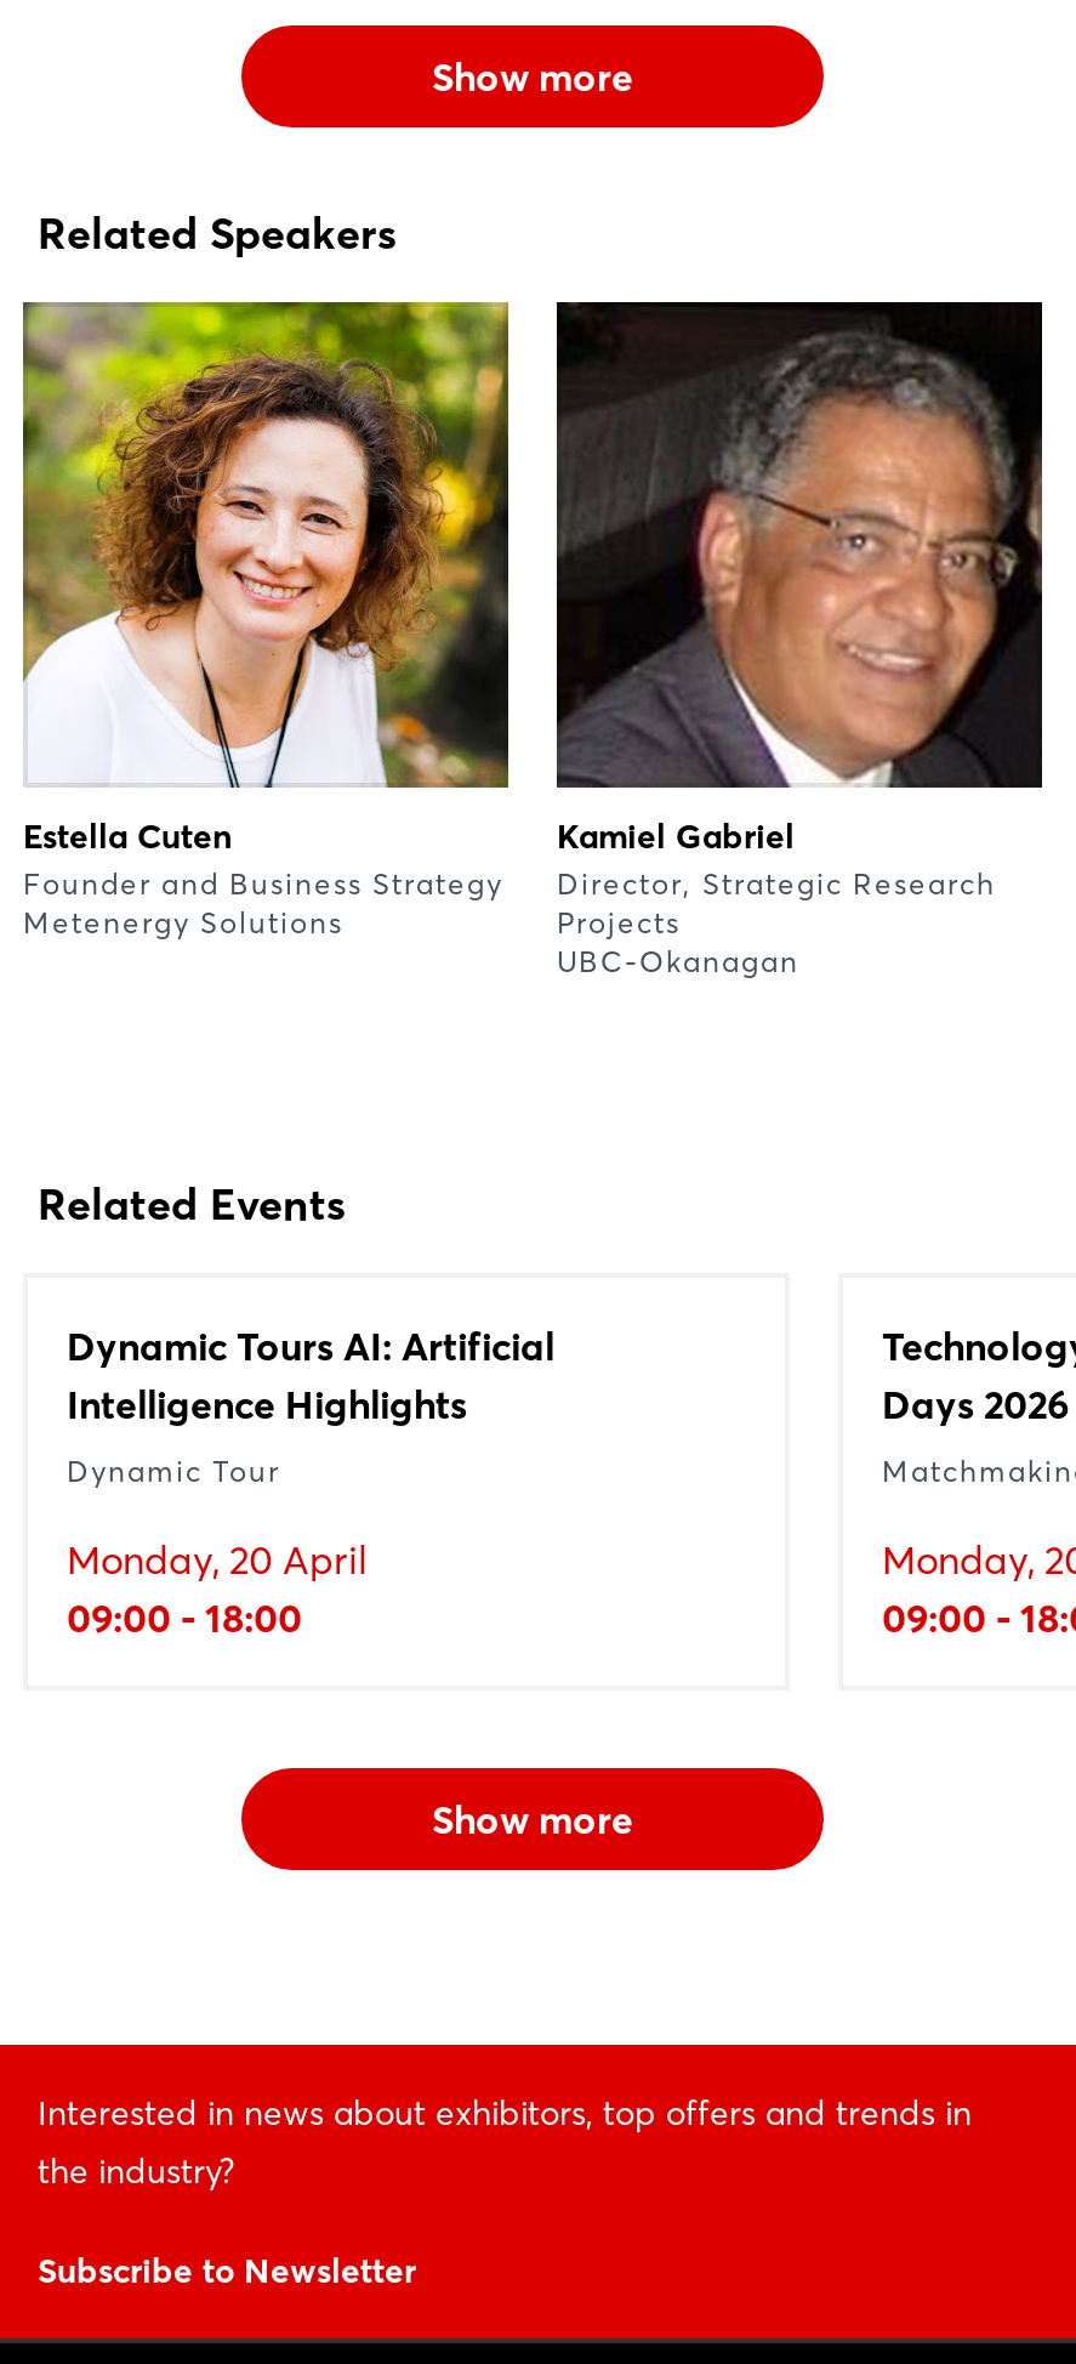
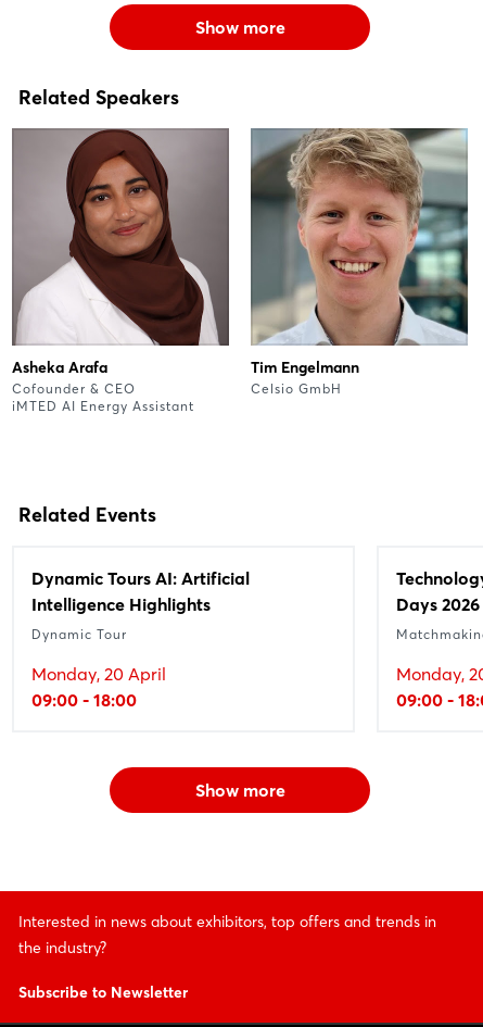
[21,300,508,939] [image] | Estella Cuten | Founder and Business Strategy | Metenergy Solutions -> [12,127,229,414] [image] | Asheka Arafa | Cofounder & CEO | iMTED AI Energy Assistant
[554,300,1044,978] [image] | Kamiel Gabriel | Director, Strategic Research | Projects | UBC-Okanagan -> [250,127,468,396] [image] | Tim Engelmann | Celsio GmbH

